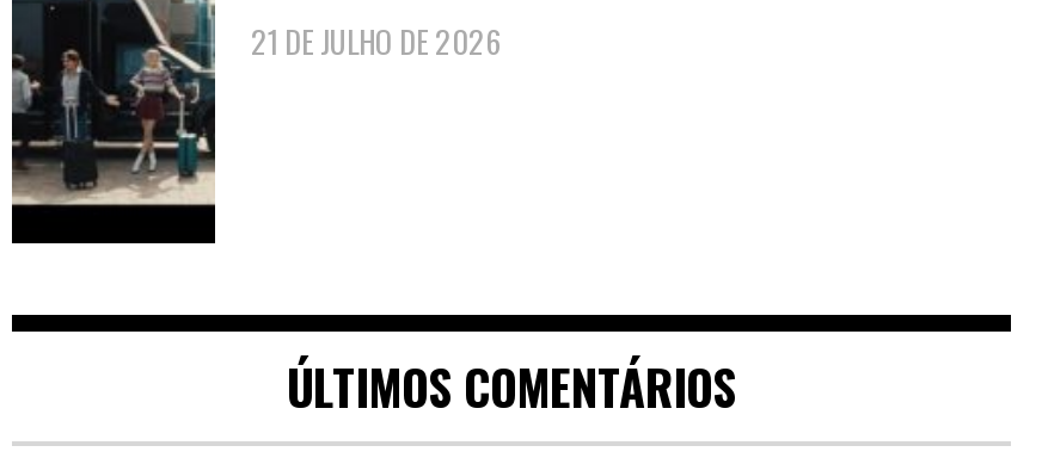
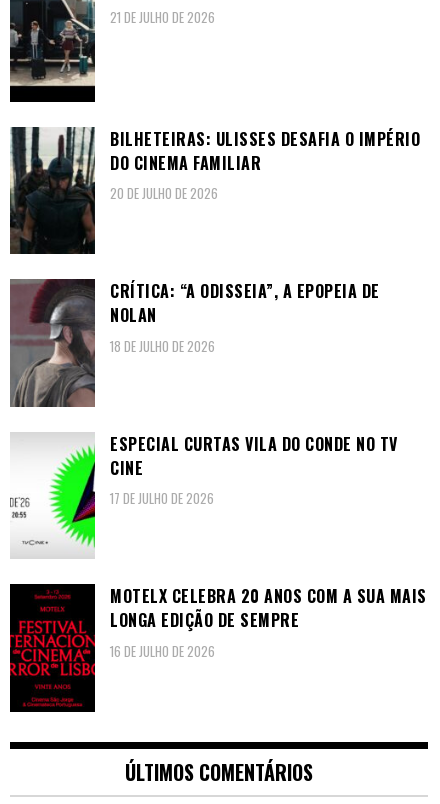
none -> [9,126,420,255] [image] | BILHETEIRAS: ULISSES DESAFIA O IMPÉRIO | DO CINEMA FAMILIAR | 20 DE JULHO DE 2026
none -> [9,583,426,708] [image] | MOTELX CELEBRA 20 ANOS COM A SUA MAIS | LONGA EDIÇÃO DE SEMPRE | 16 DE JULHO DE 2026
none -> [10,278,379,408] [image] | CRÍTICA: “A ODISSEIA”, A EPOPEIA DE | NOLAN | 18 DE JULHO DE 2026
none -> [10,432,397,558] [image] | ESPECIAL CURTAS VILA DO CONDE NO TV | CINE | 17 DE JULHO DE 2026

